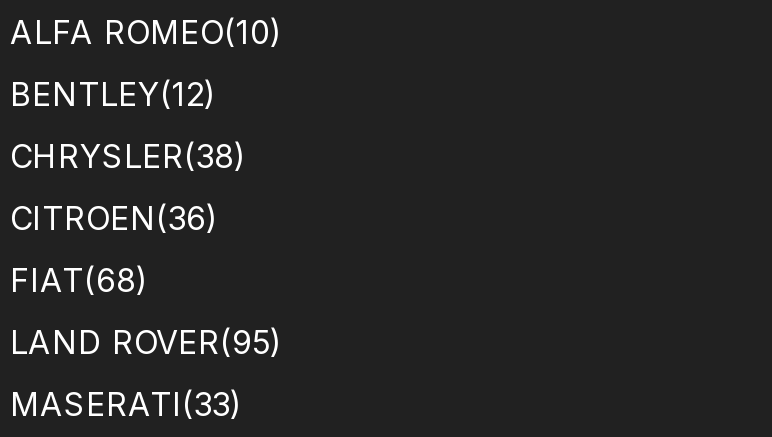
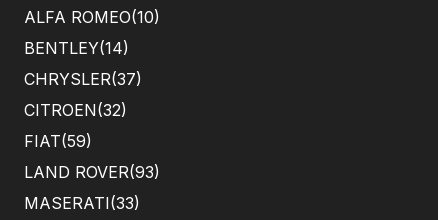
[10,74,216,114] BENTLEY(12) -> [24,38,129,58] BENTLEY(14)
[10,136,246,176] CHRYSLER(38) -> [24,69,142,89] CHRYSLER(37)
[10,198,218,238] CITROEN (36) -> [24,100,127,120] CITROEN (32)
[10,260,148,300] FIAT(68) -> [24,131,92,151] FIAT(59)
[10,322,282,362] LAND ROVER(95) -> [24,162,160,182] LAND ROVER(93)

